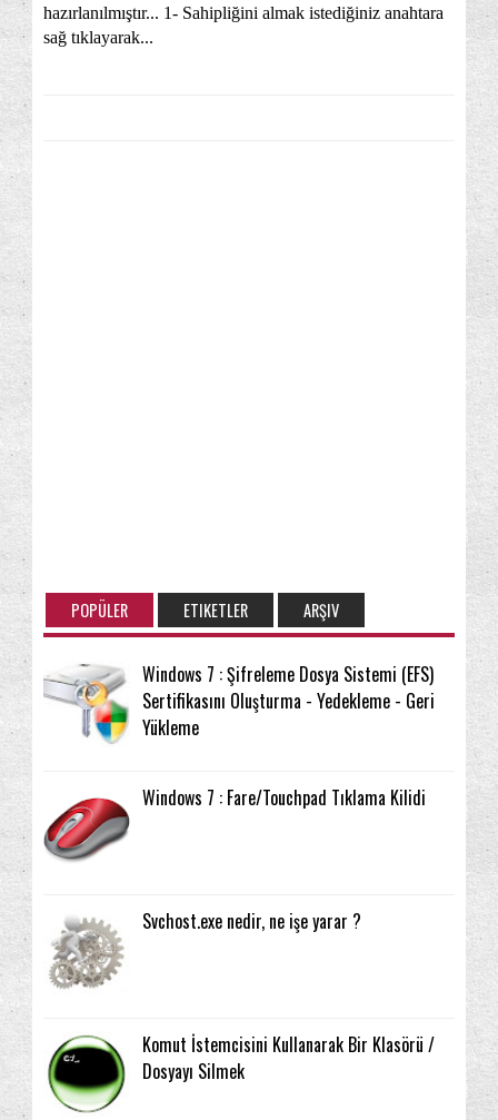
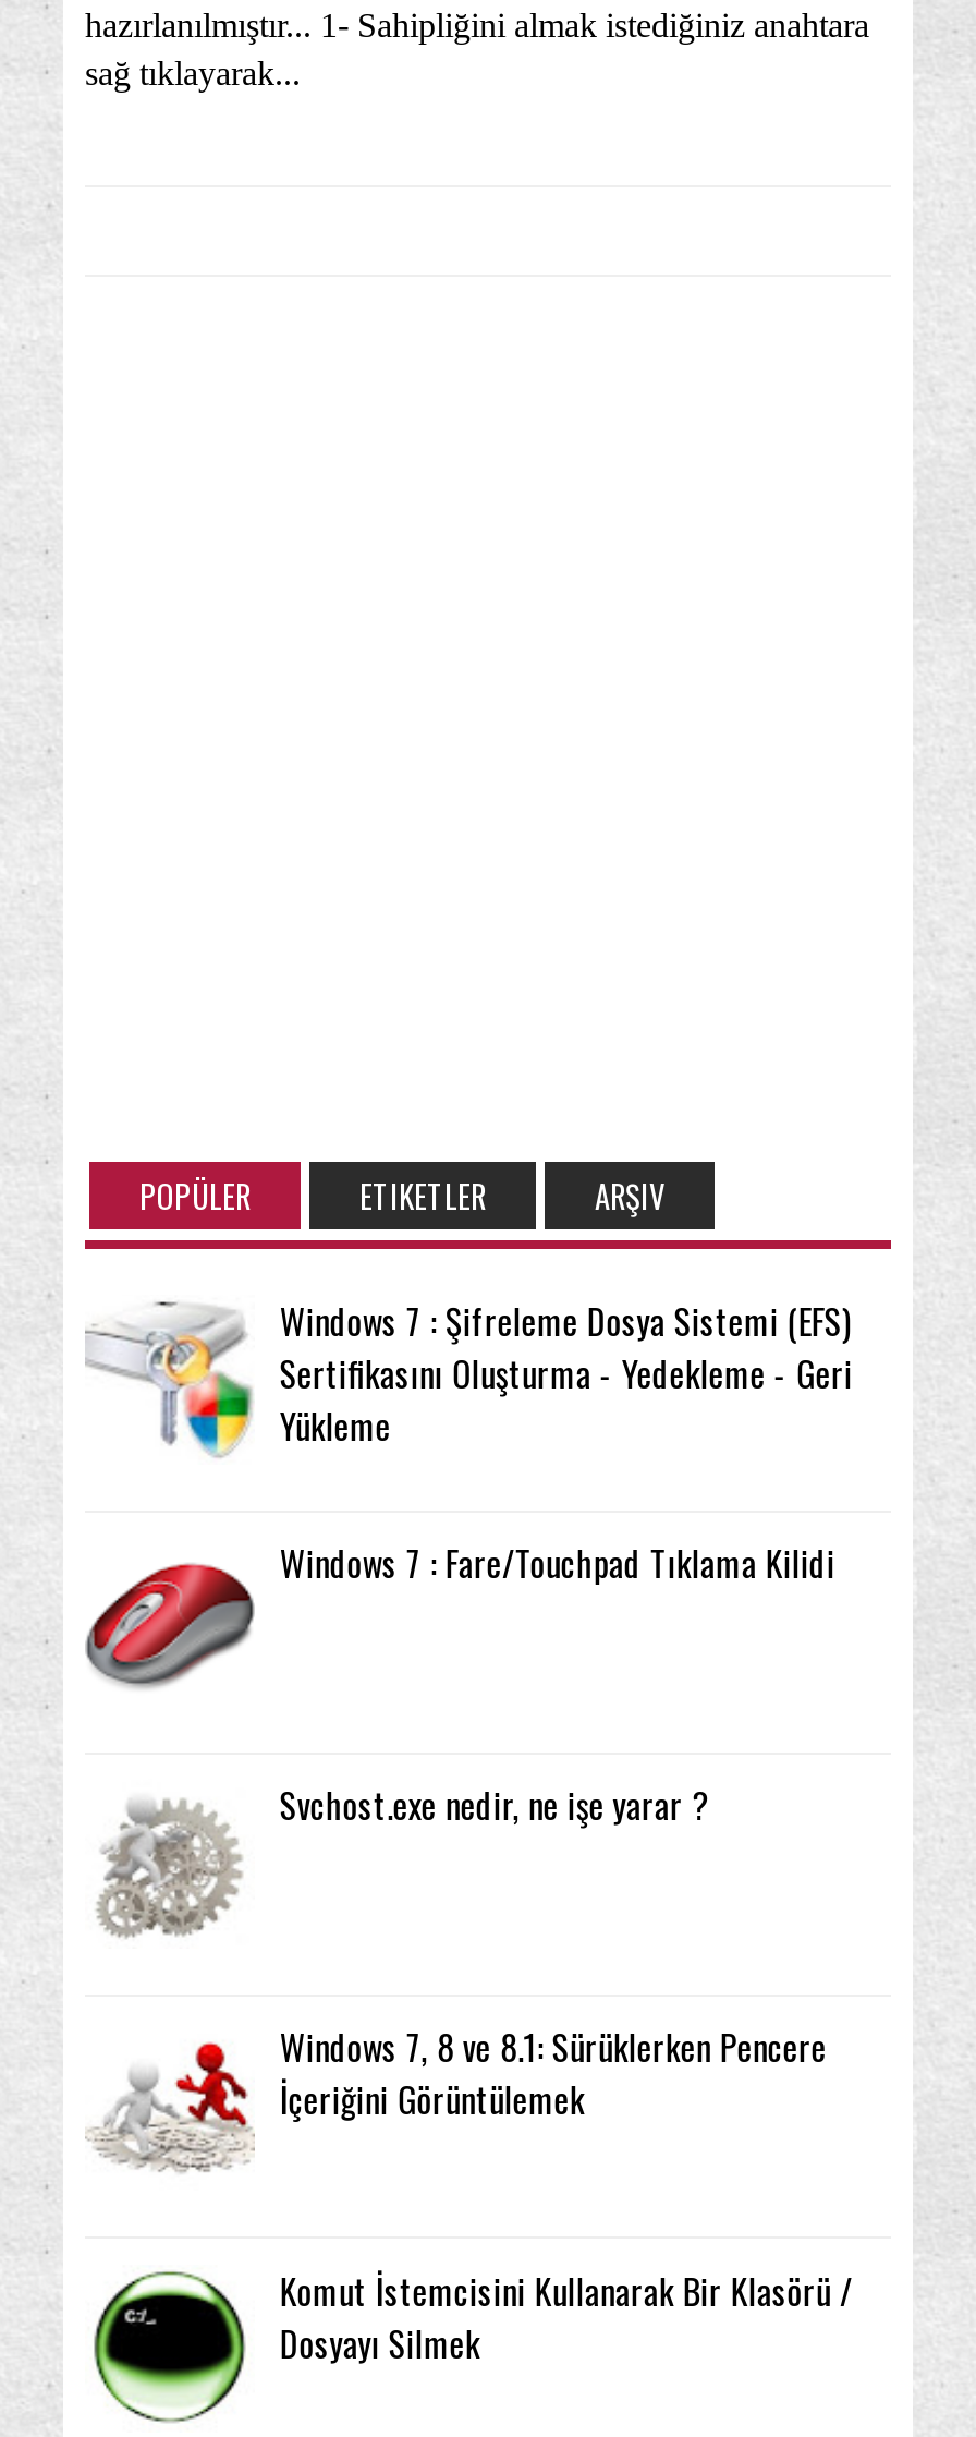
none -> [87,2022,827,2173] [image] | Windows 7, 8 ve 8.1: Sürüklerken Pencere | İçeriğini Görüntülemek

